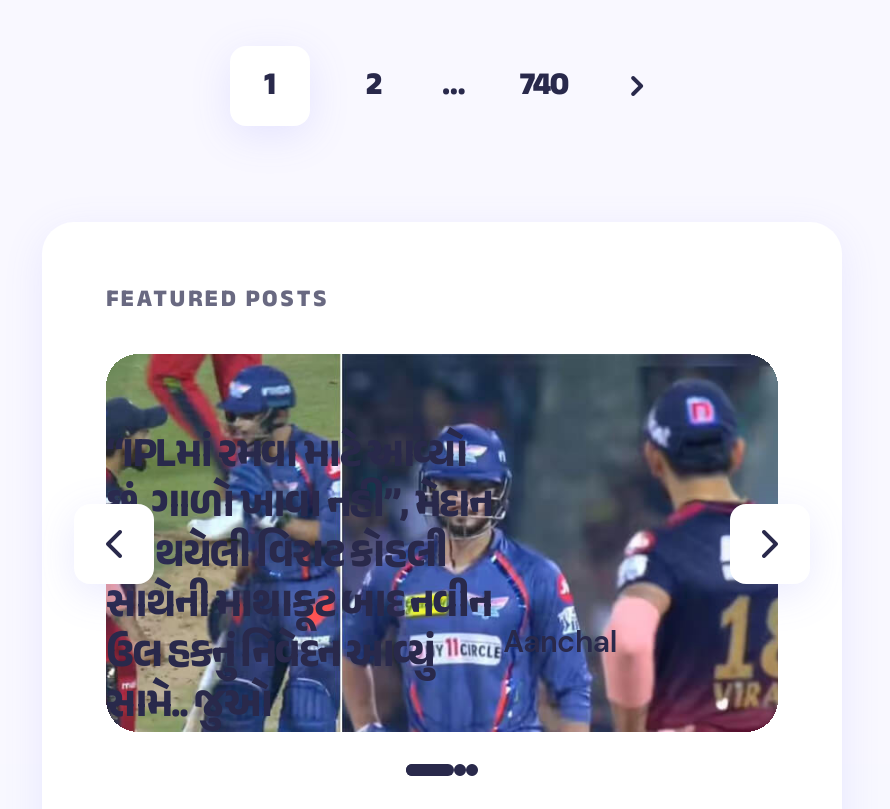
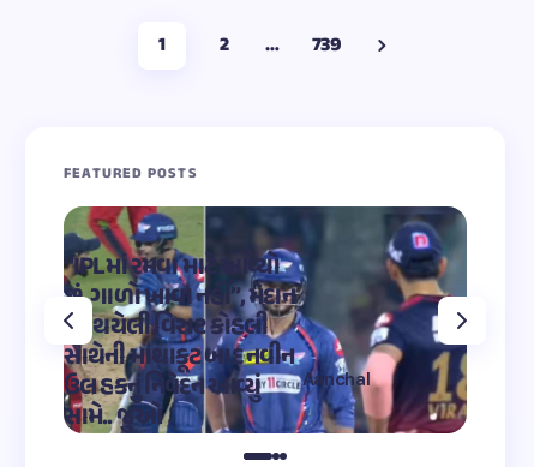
[519,61,569,111] 740 -> [312,31,341,61] 739

